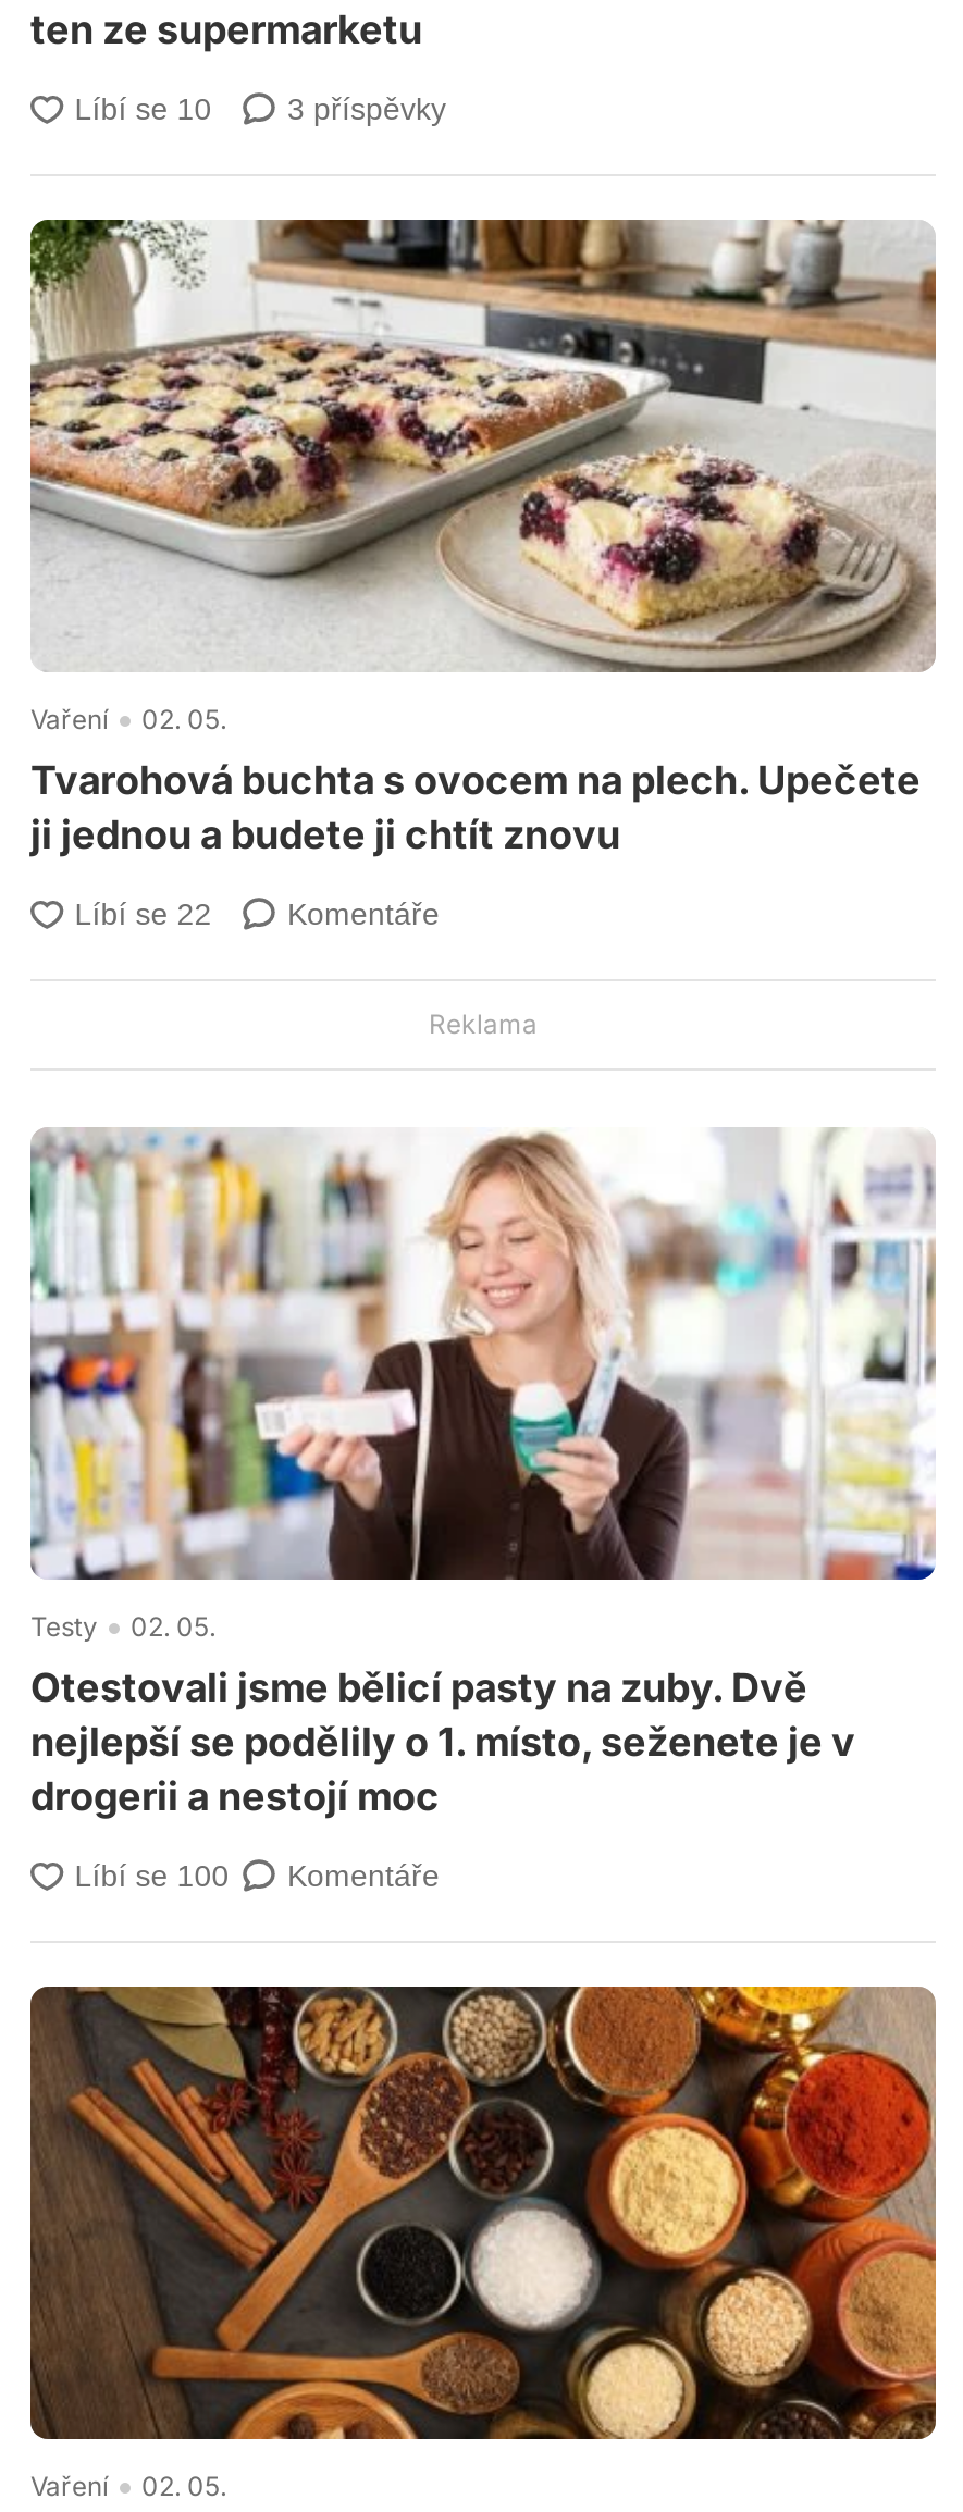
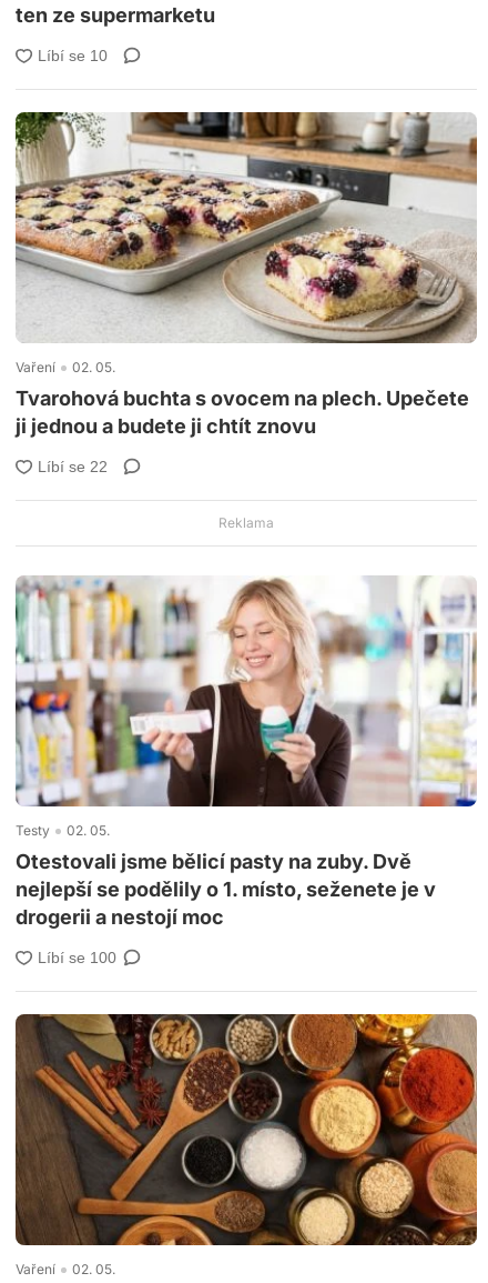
[287,91,446,126] 3 příspěvky -> none
[287,896,440,931] Komentáře -> none
[287,1858,440,1893] Komentáře -> none

